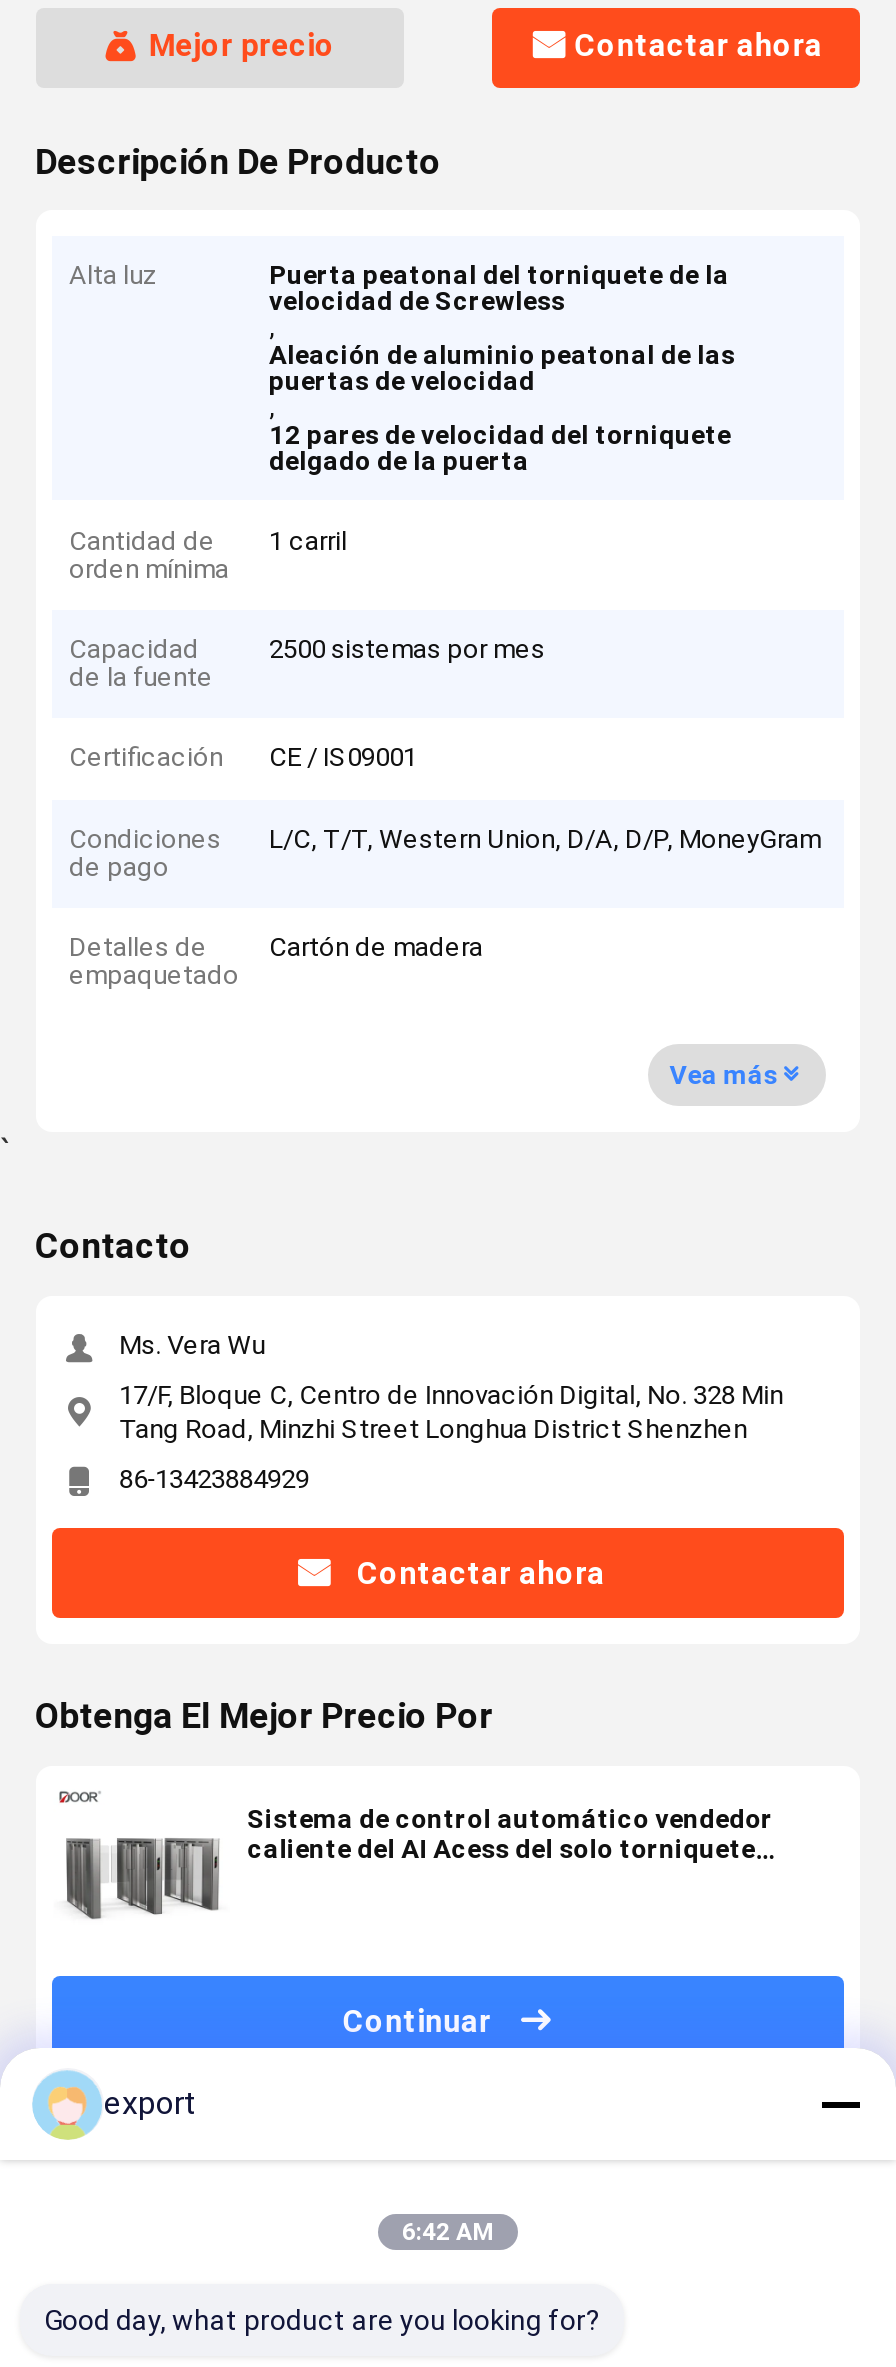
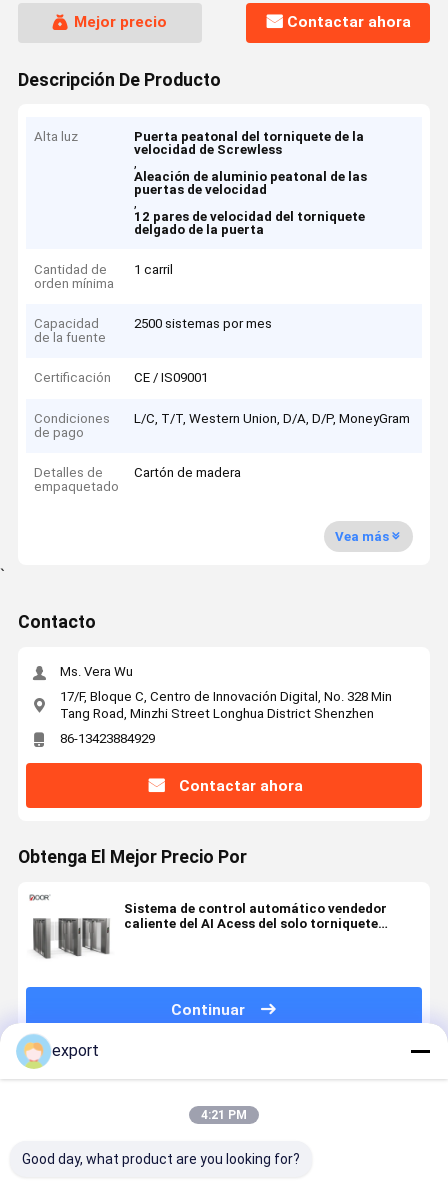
[402,2218,494,2246] 6:42 AM -> [201,1108,247,1122] 4:21 PM

